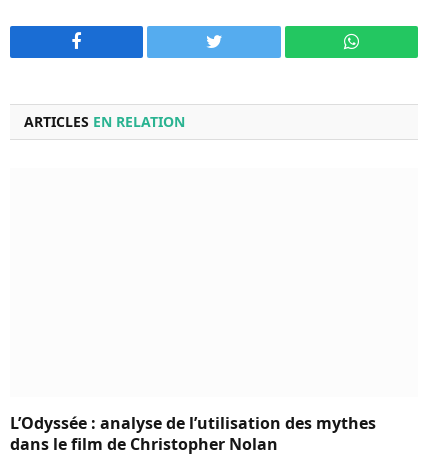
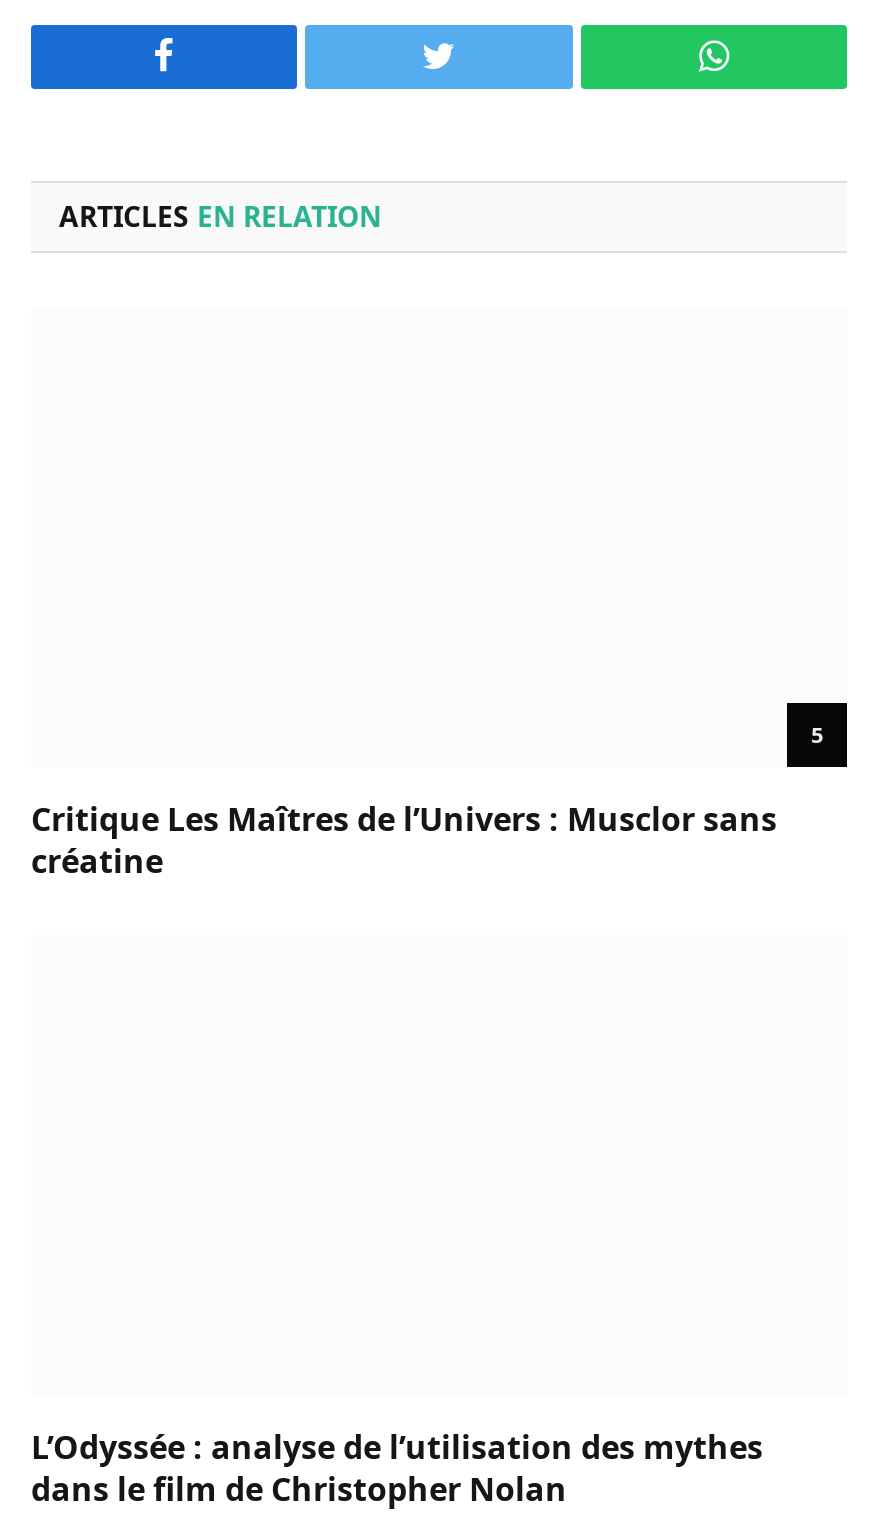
none -> [31,719,823,883] 5 | Critique Les Maîtres de l’Univers : Musclor sans | créatine

